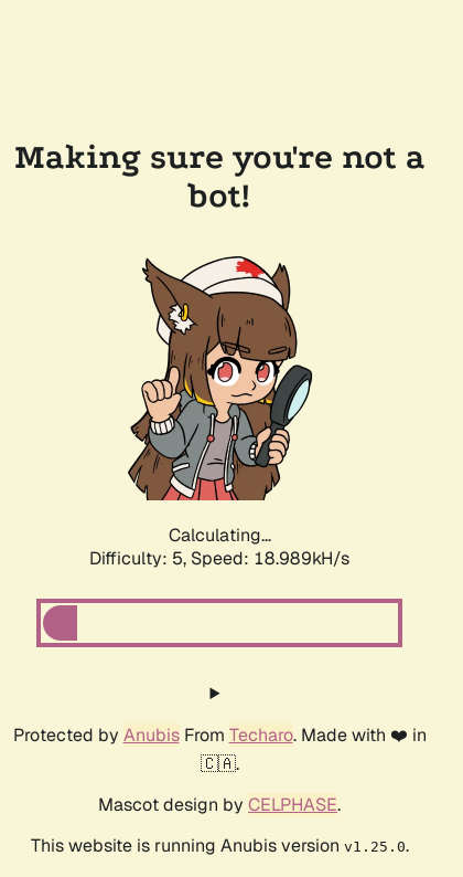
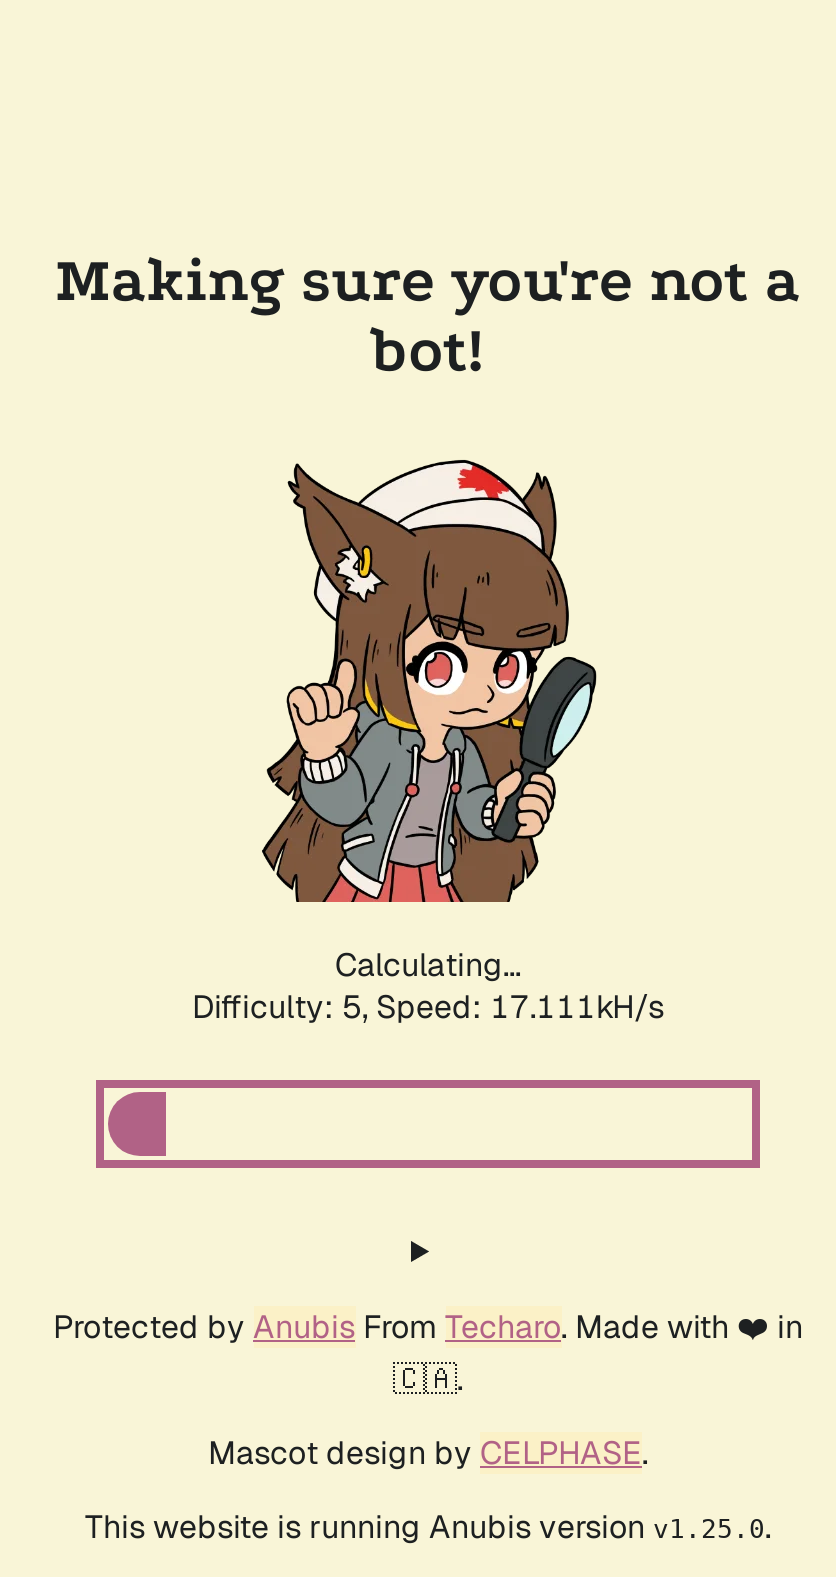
[89,547,349,570] Difficulty: 5, Speed: 18.989kH/s -> [192,986,664,1028] Difficulty: 5, Speed: 17.111kH/s

